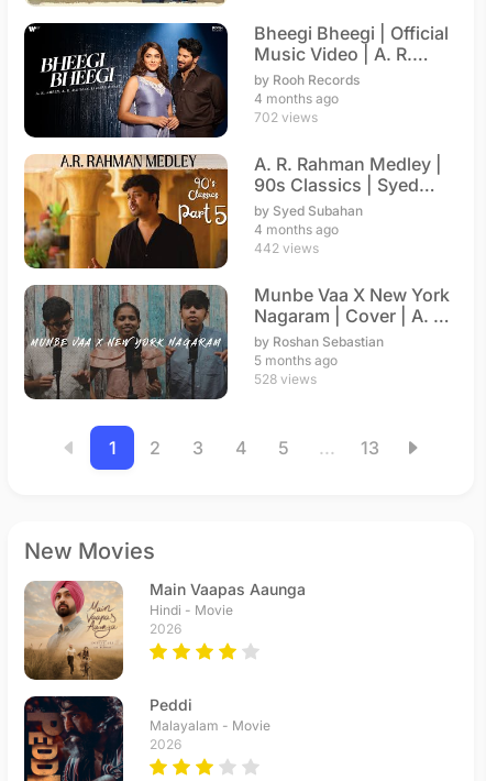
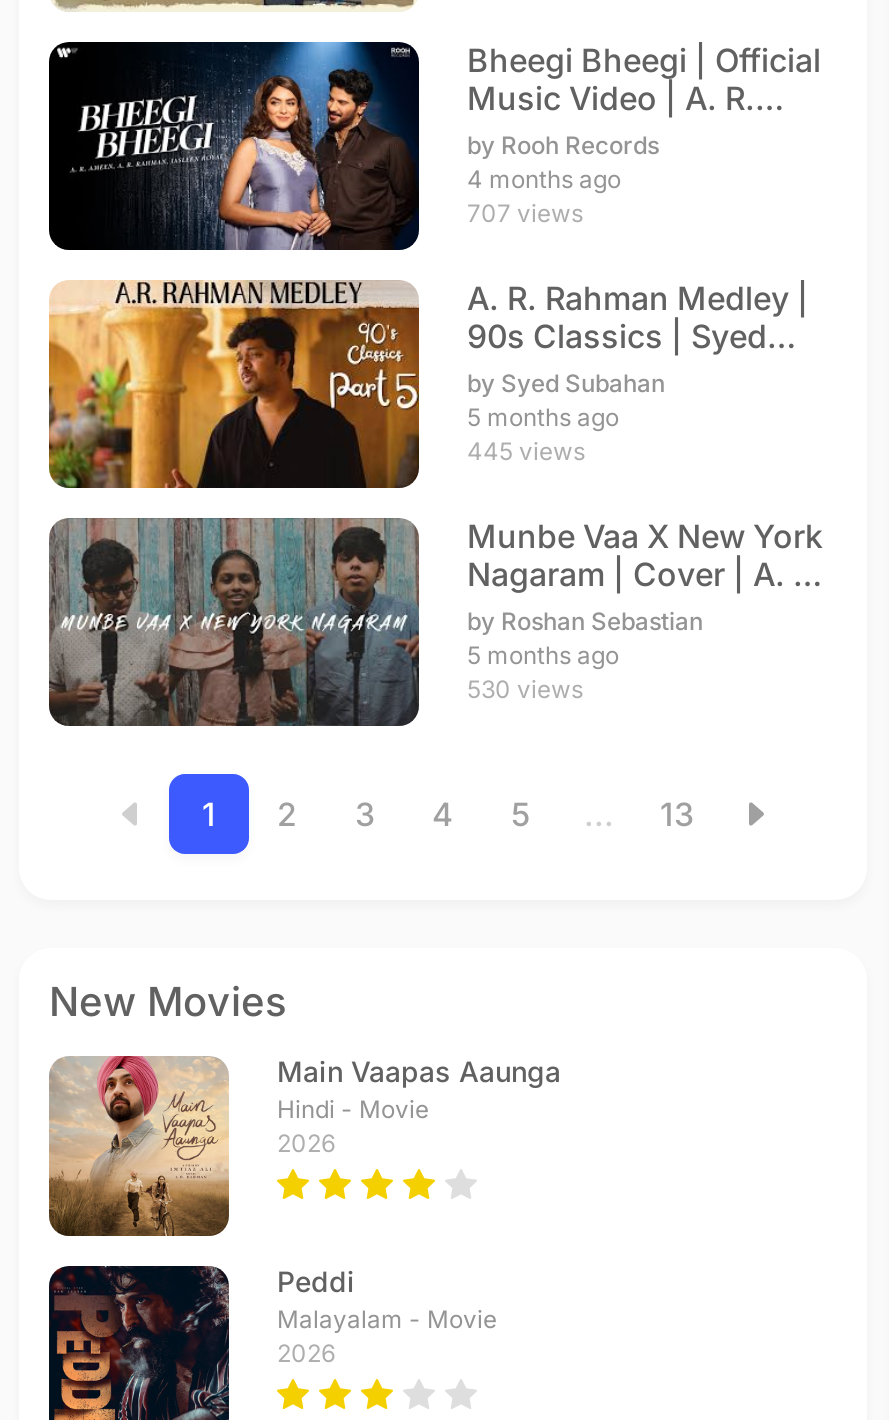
[254,109,318,126] 702 views -> [467,198,583,228] 707 views
[254,221,339,238] 4 months ago -> [467,402,619,432] 5 months ago
[254,240,319,256] 442 views -> [467,436,585,466] 445 views
[254,371,317,387] 528 views -> [467,674,583,704] 530 views

